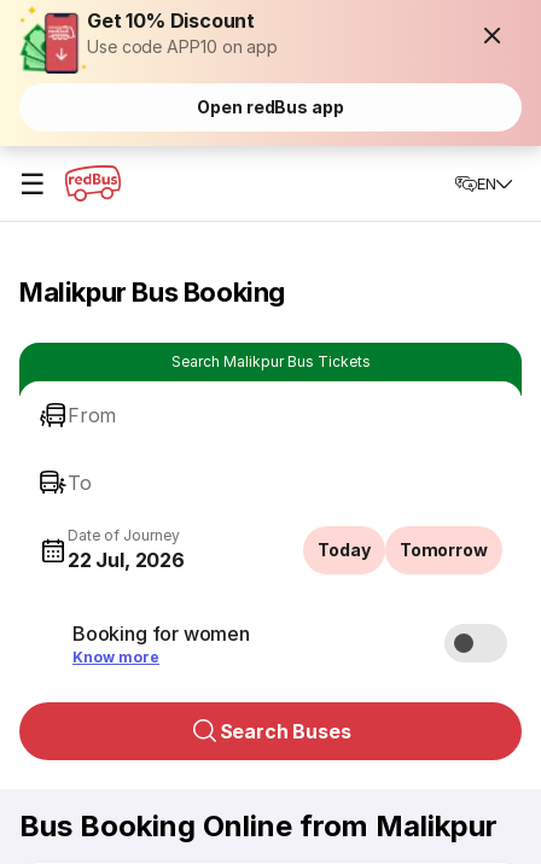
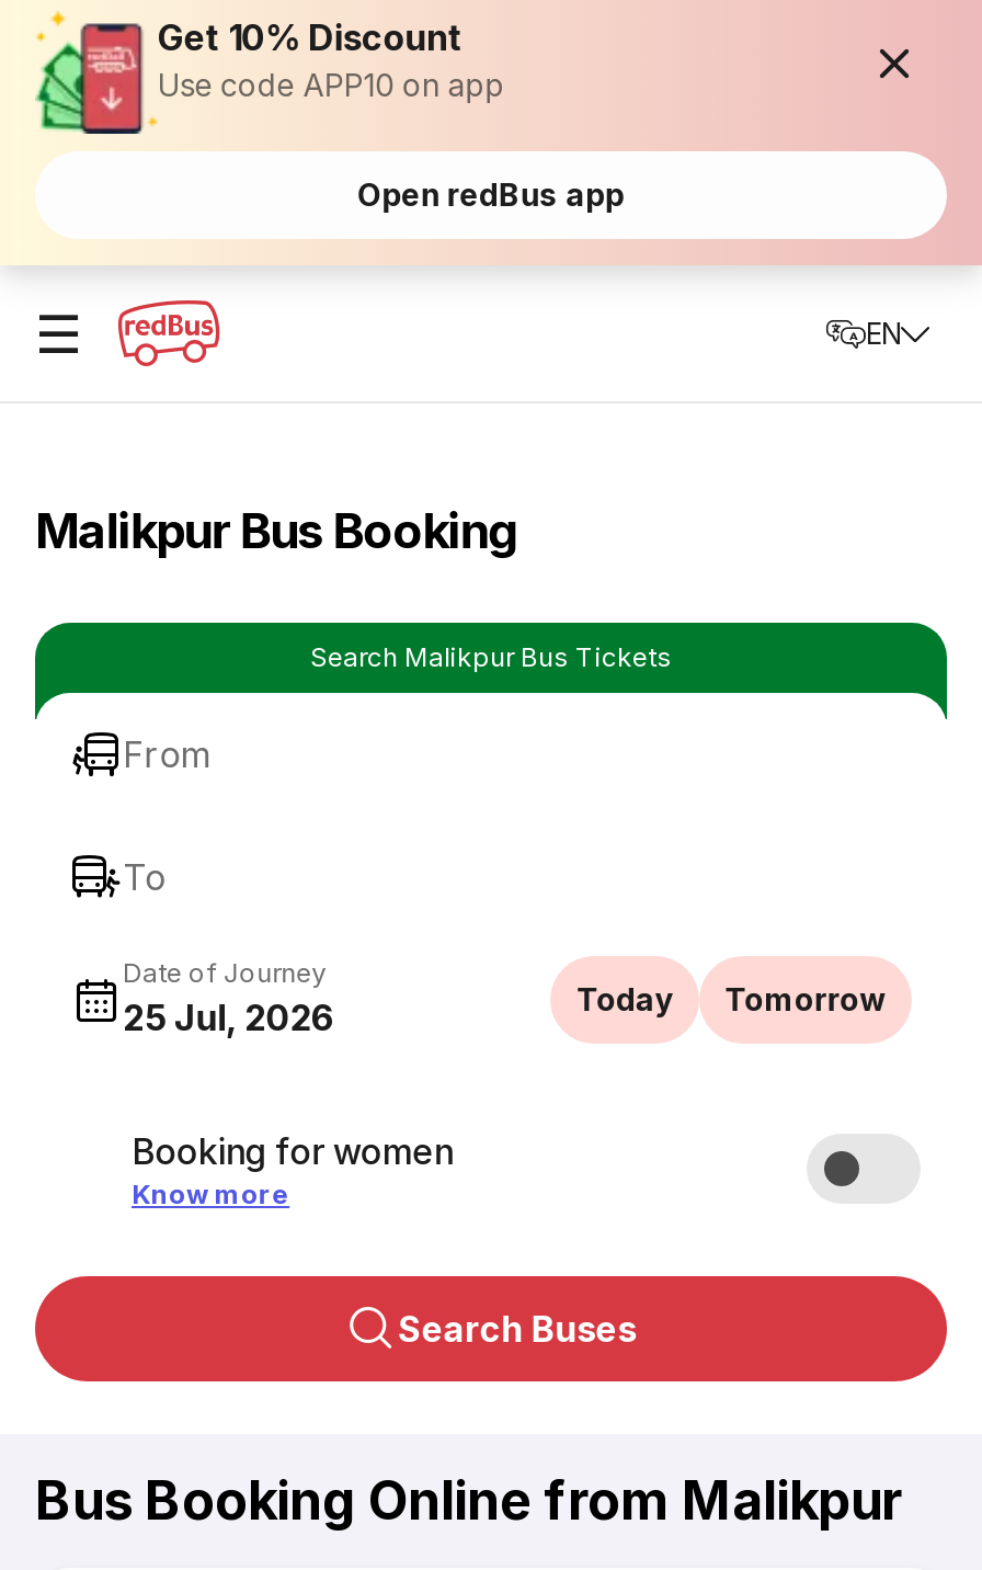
[68,548,185,572] 22 Jul, 2026 -> [123,996,335,1039] 25 Jul, 2026

